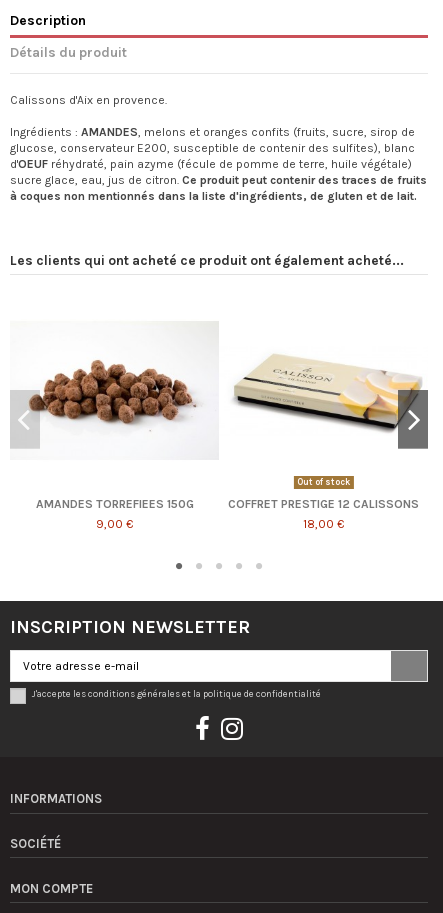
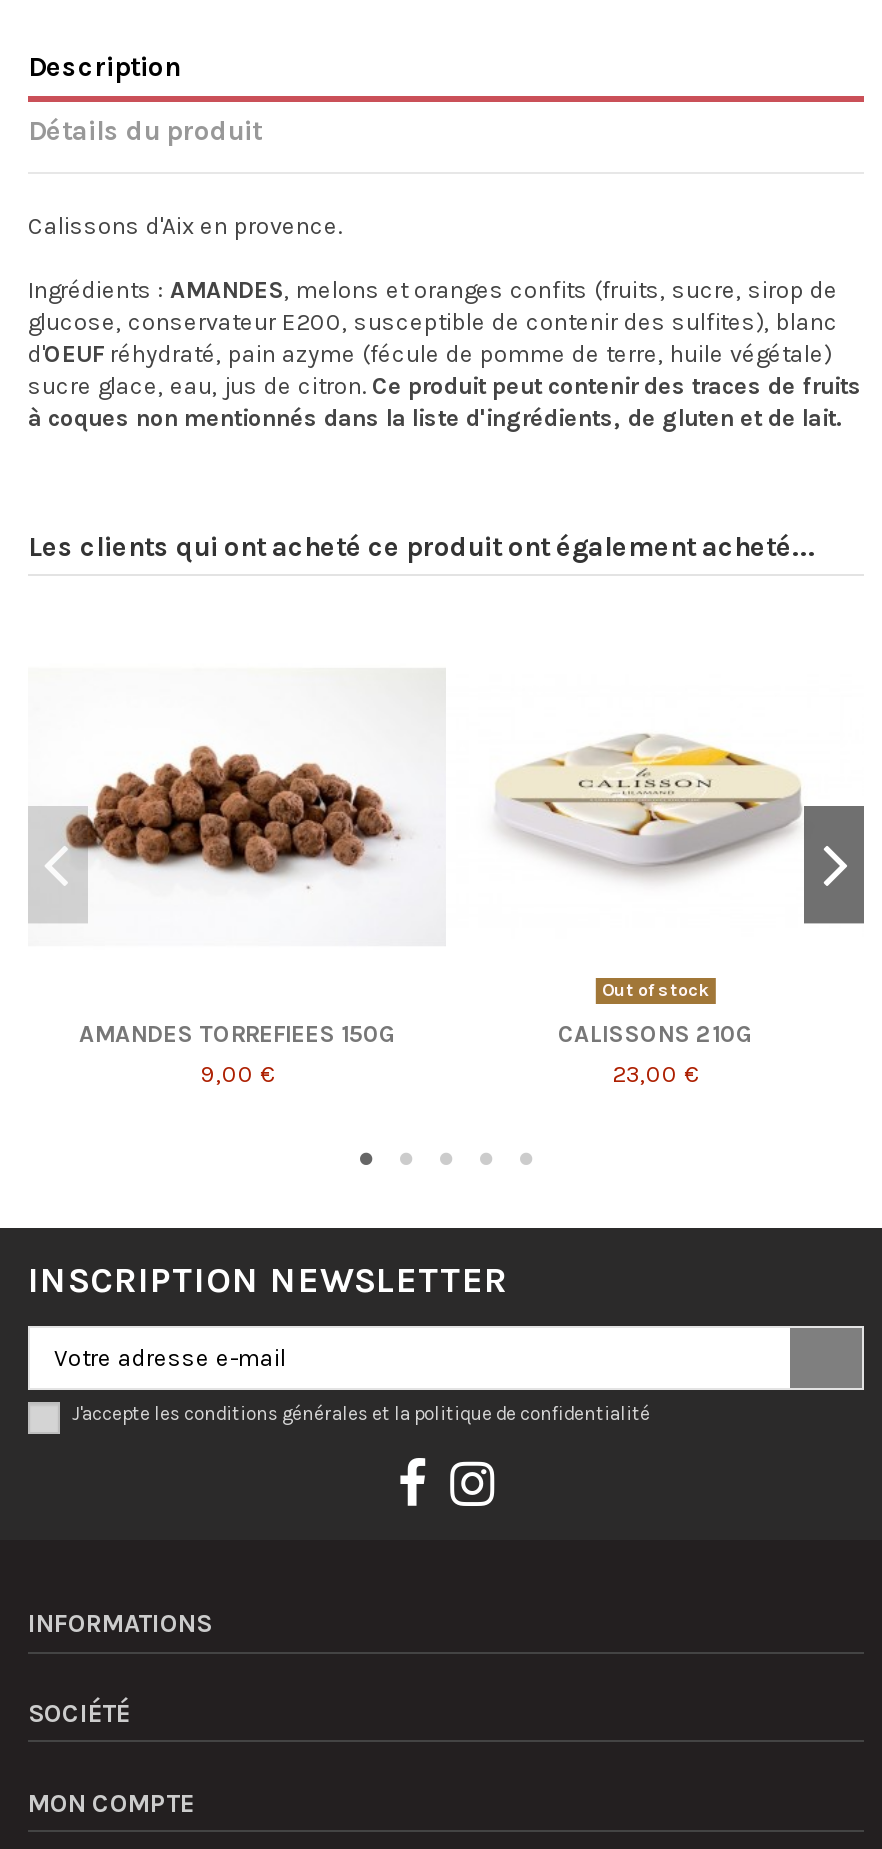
[233,354,422,433] [image] -> [476,732,850,890] [image]
[228,497,419,531] COFFRET PRESTIGE 12 CALISSONS | 18,00 € -> [558,1020,752,1088] CALISSONS 210G | 23,00 €

